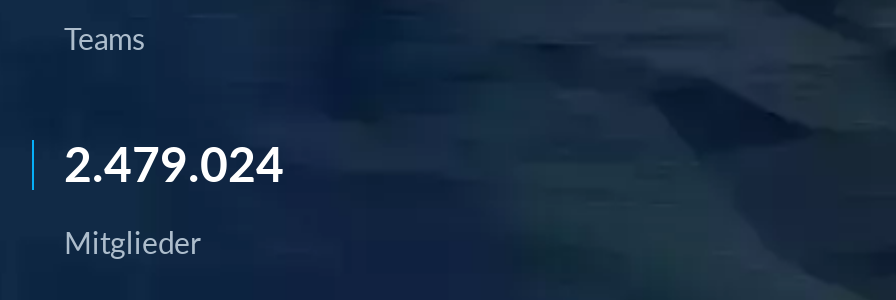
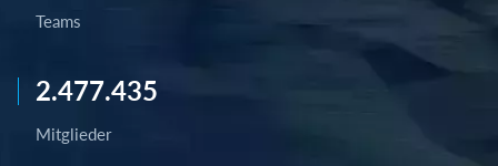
[64,134,284,192] 2.479.024 -> [36,74,158,106] 2.477.435

